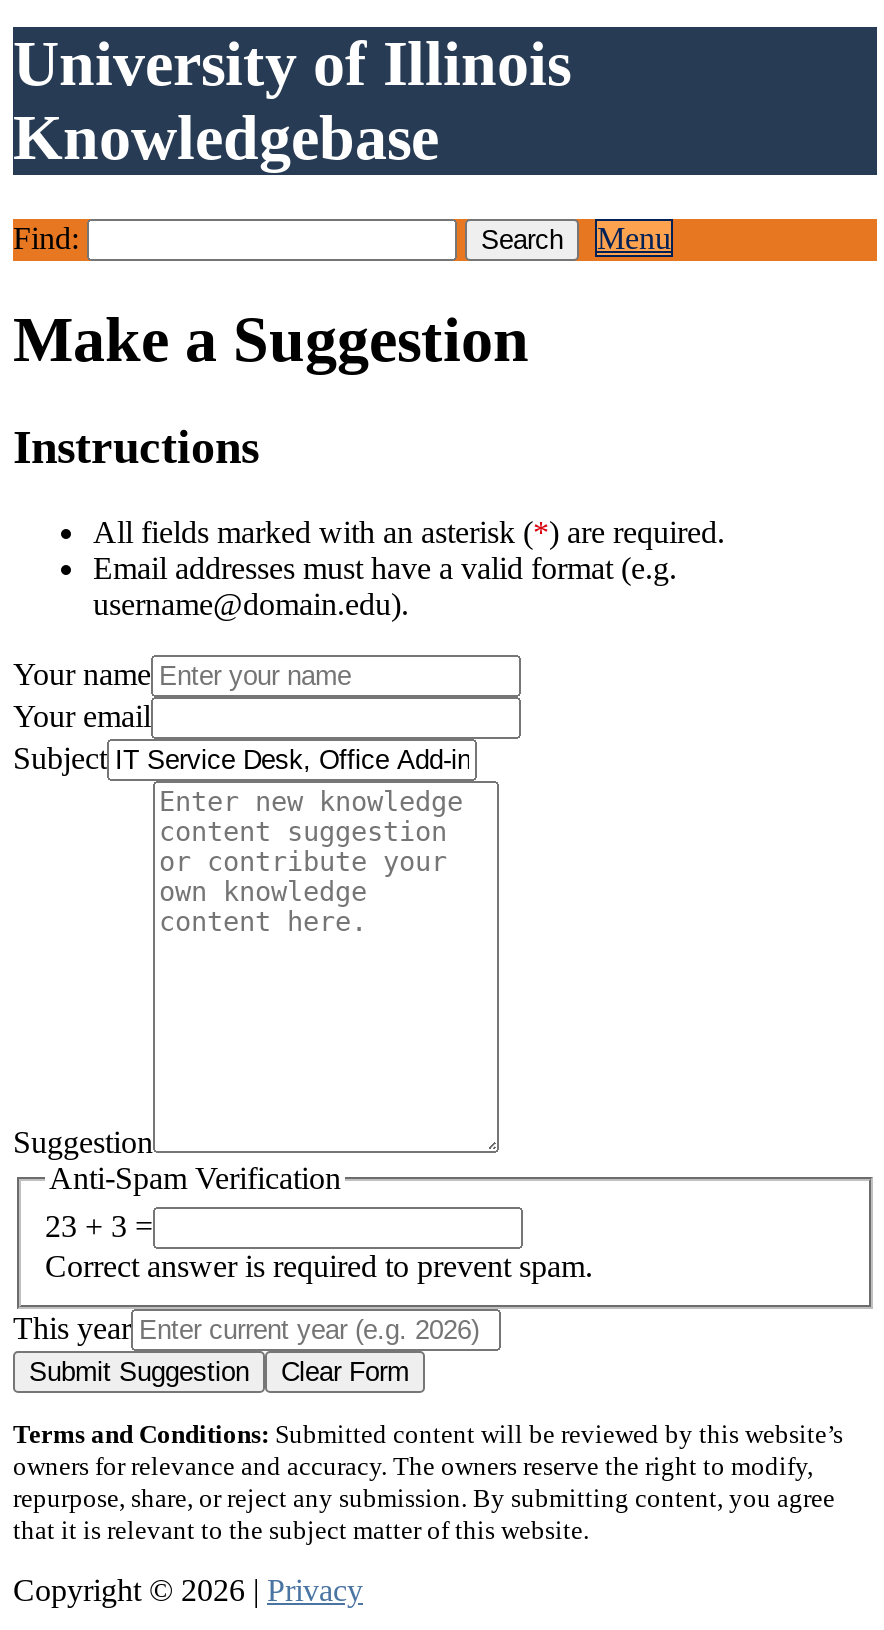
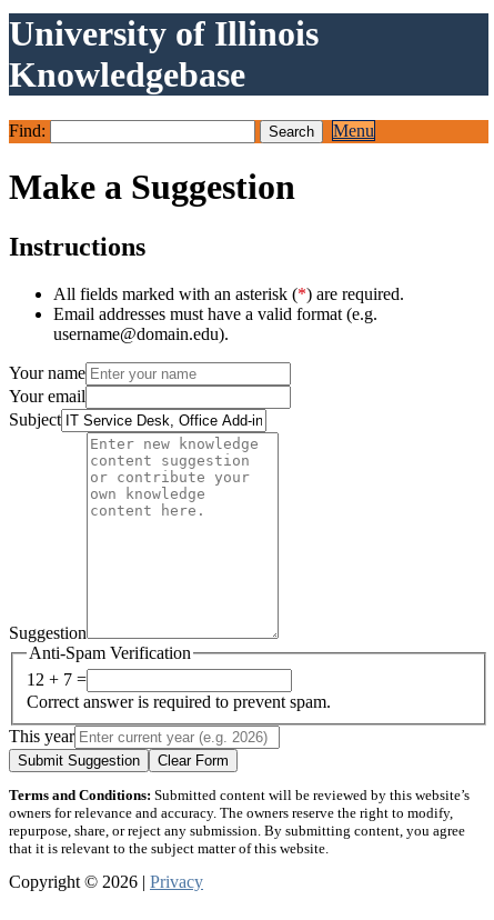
[45,1209,153,1243] 23 + 3 = -> [27,670,87,689] 12 + 7 =

